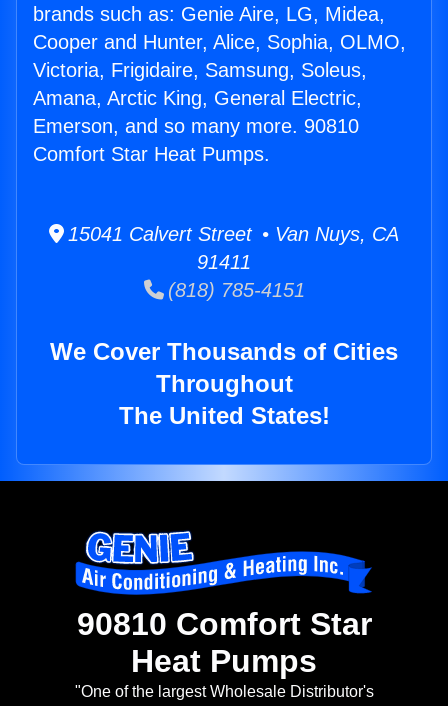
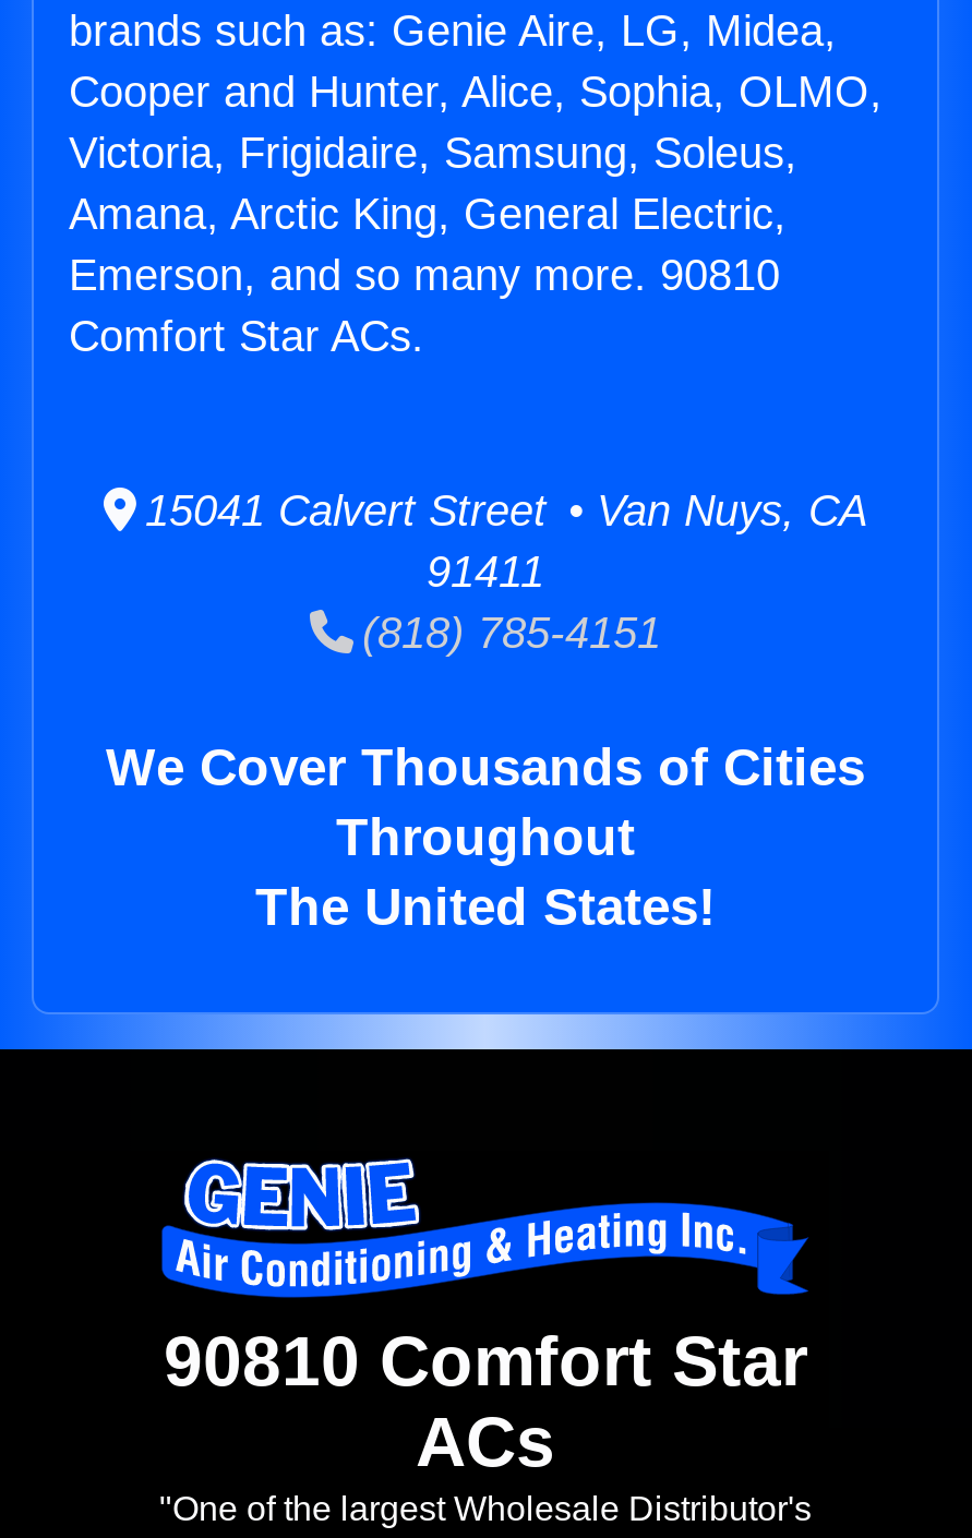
[33,143,270,165] Comfort Star Heat Pumps. -> [69,312,424,360] Comfort Star ACs.
[131,643,317,679] Heat Pumps -> [416,1403,555,1482] ACs

